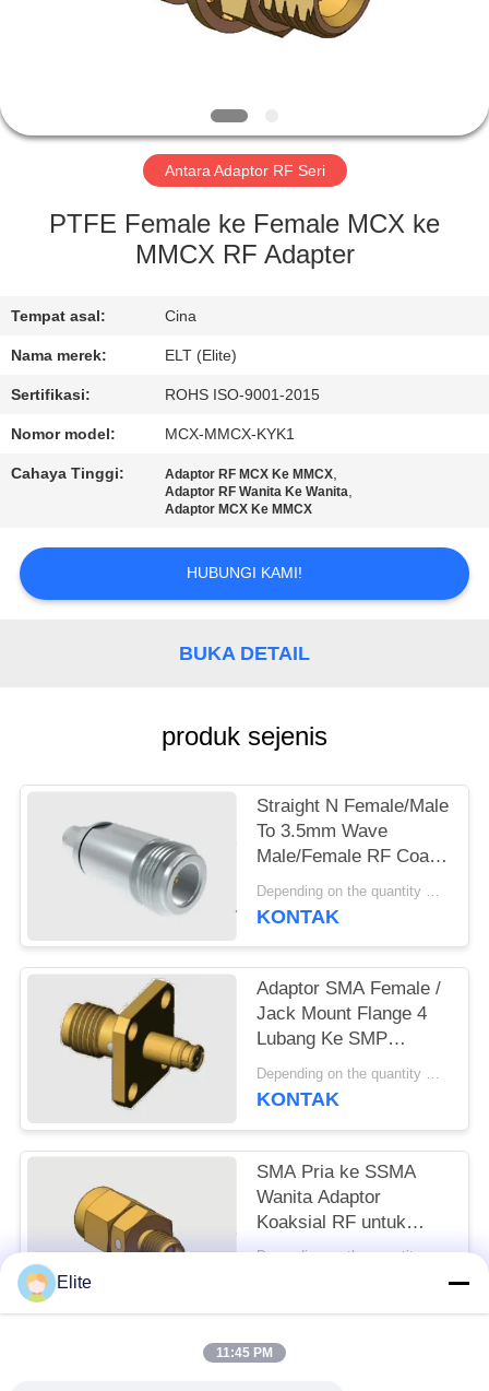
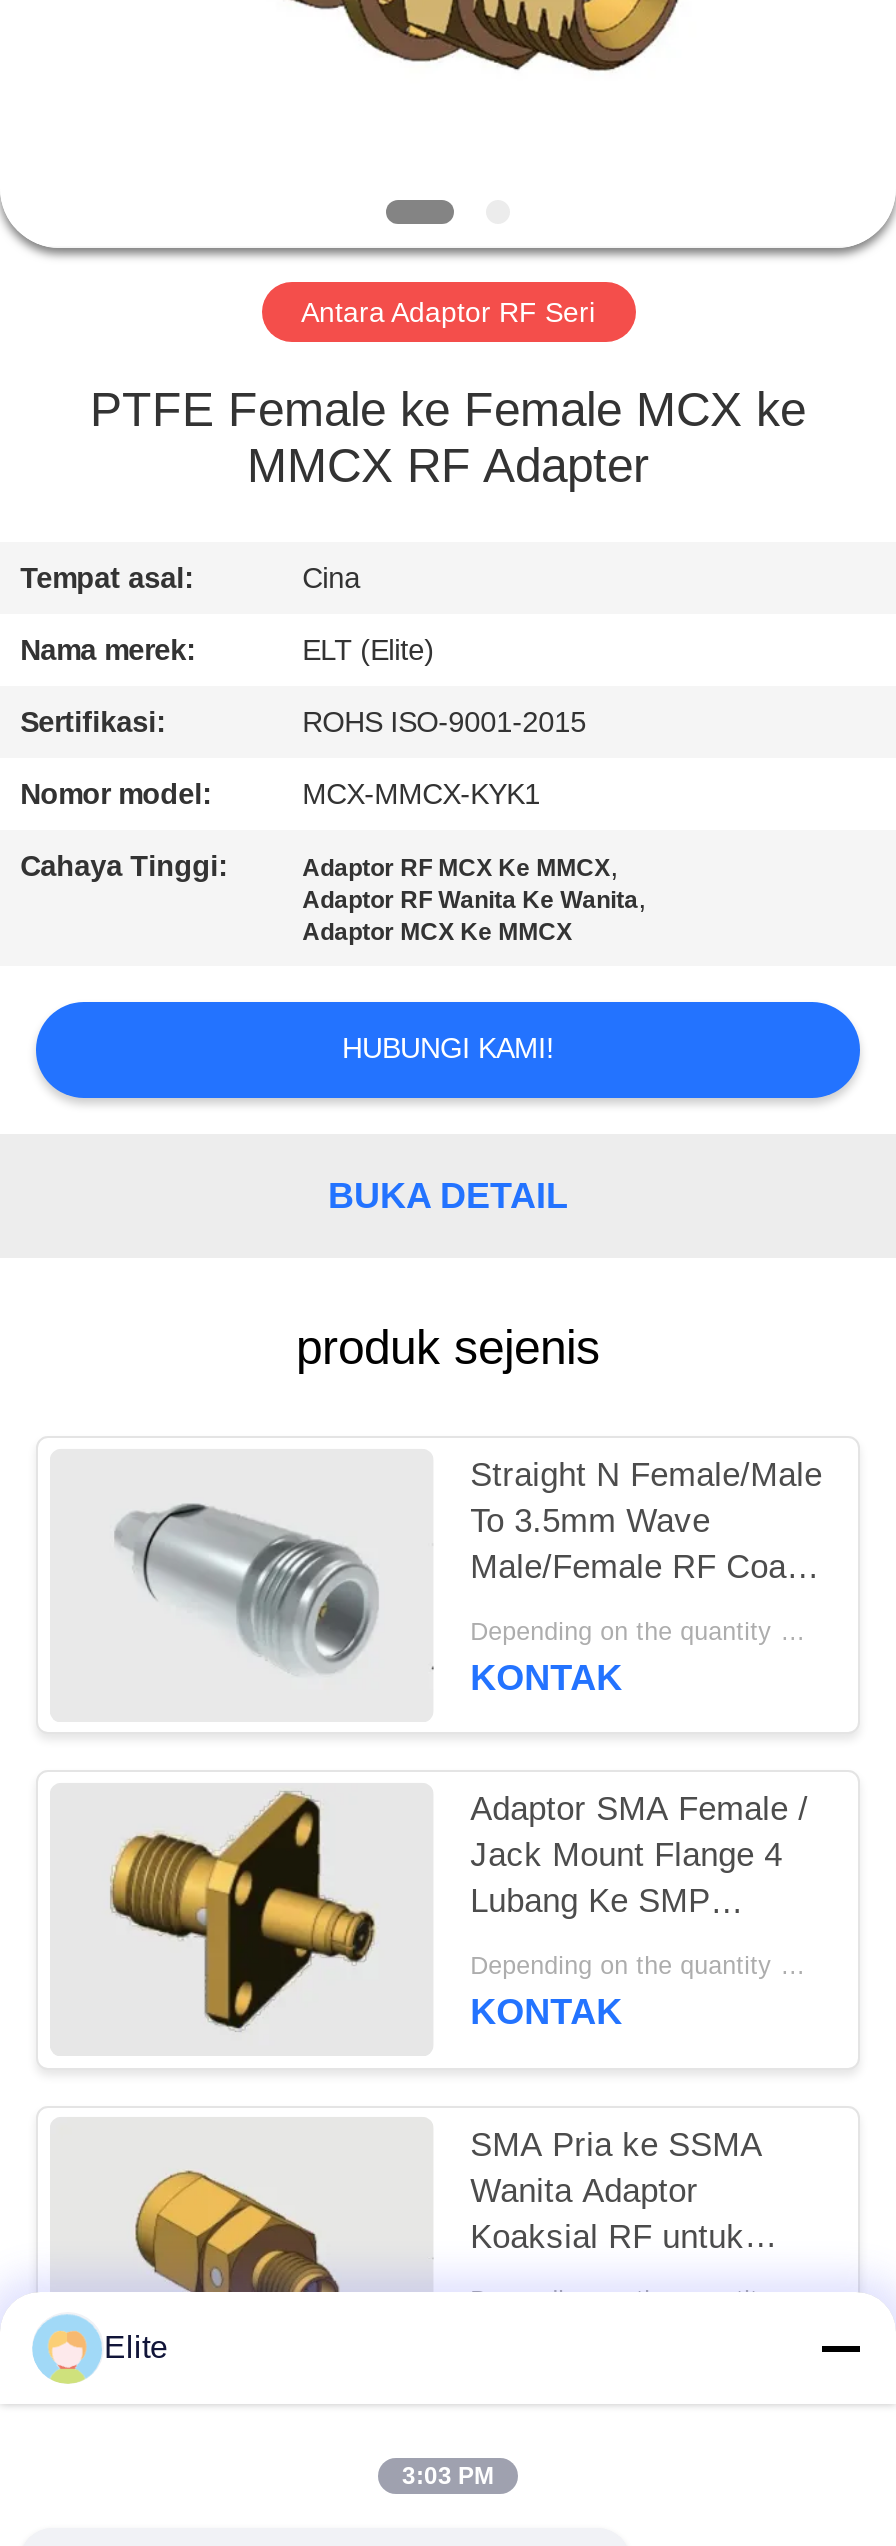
[216,1345,273,1360] 11:45 PM -> [402,2462,494,2490] 3:03 PM

